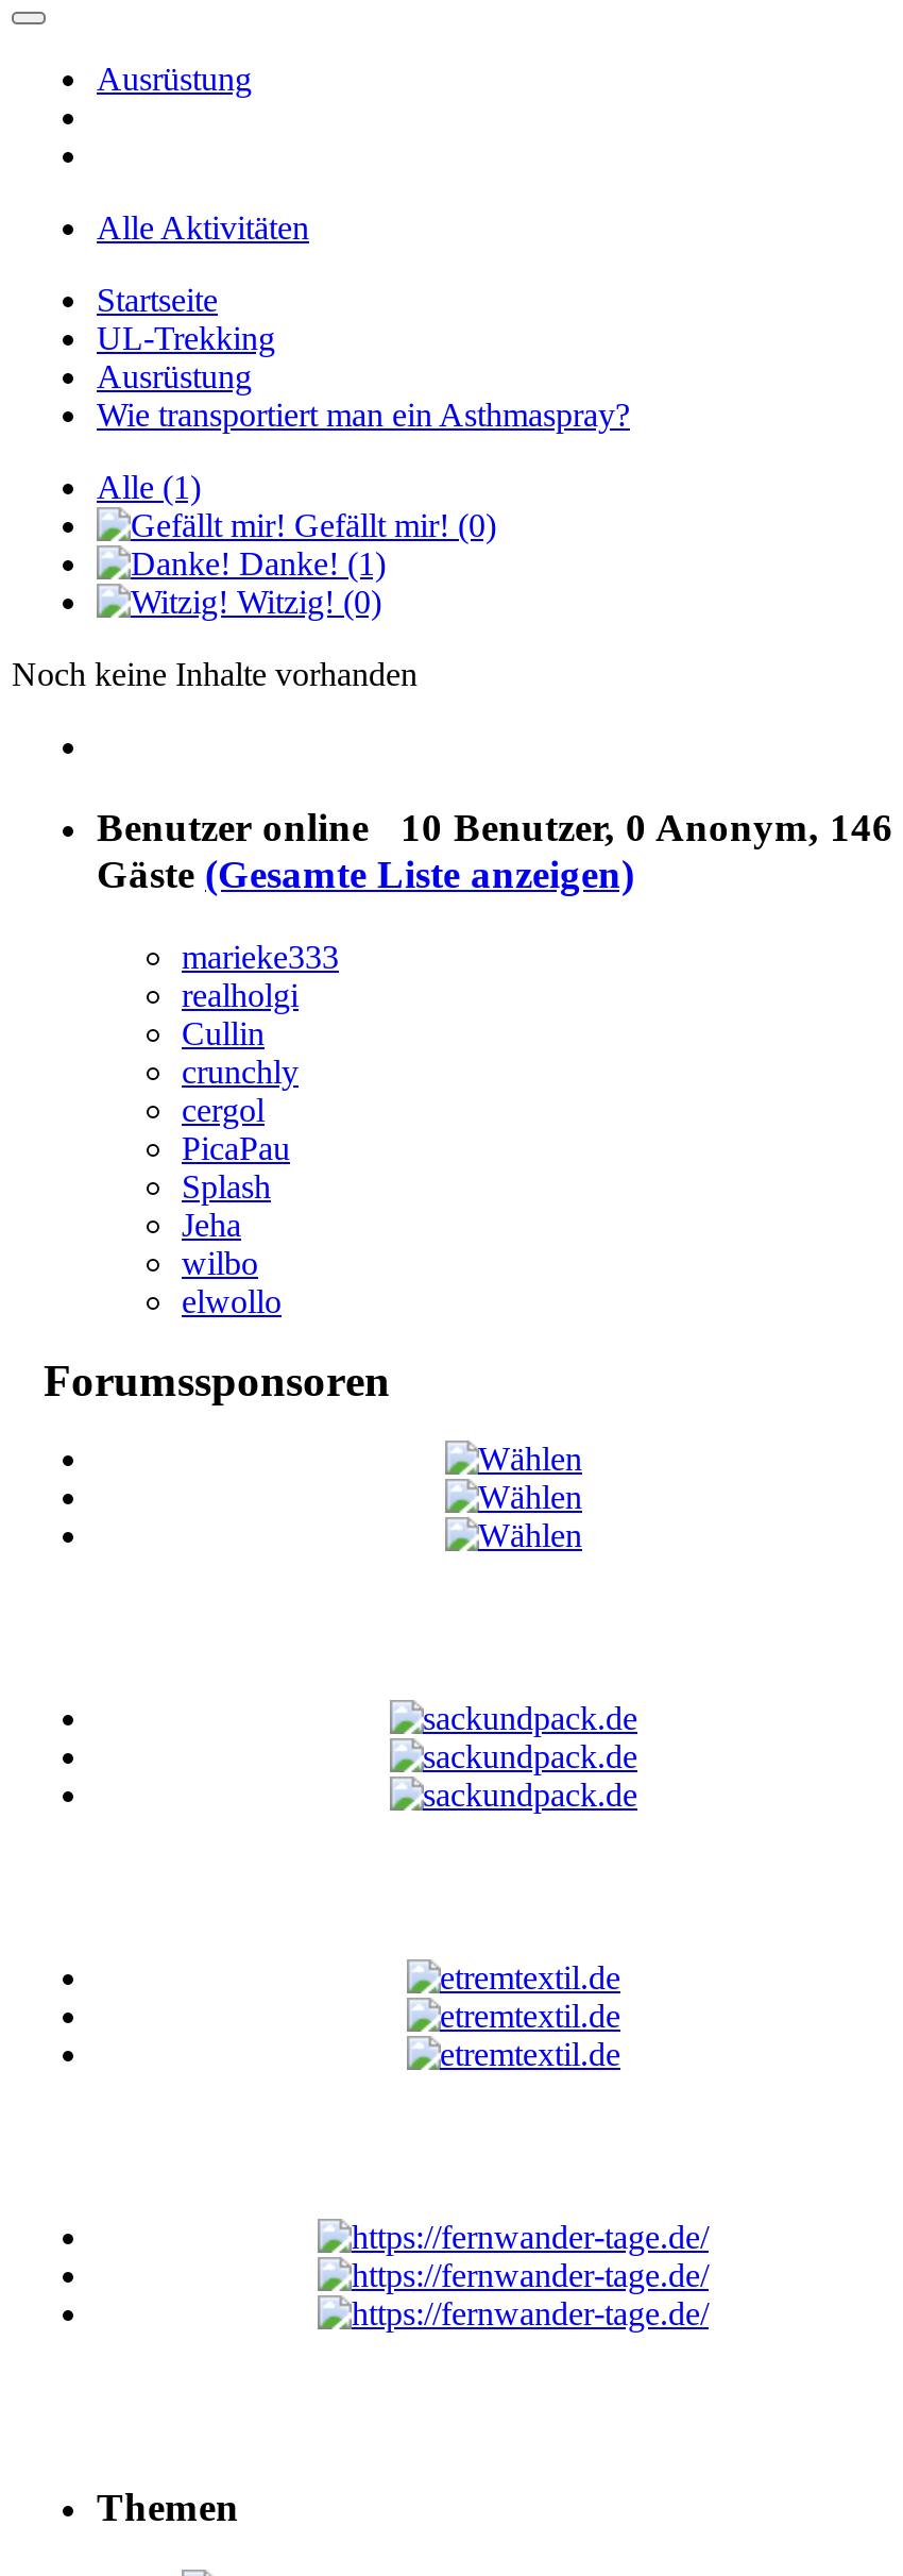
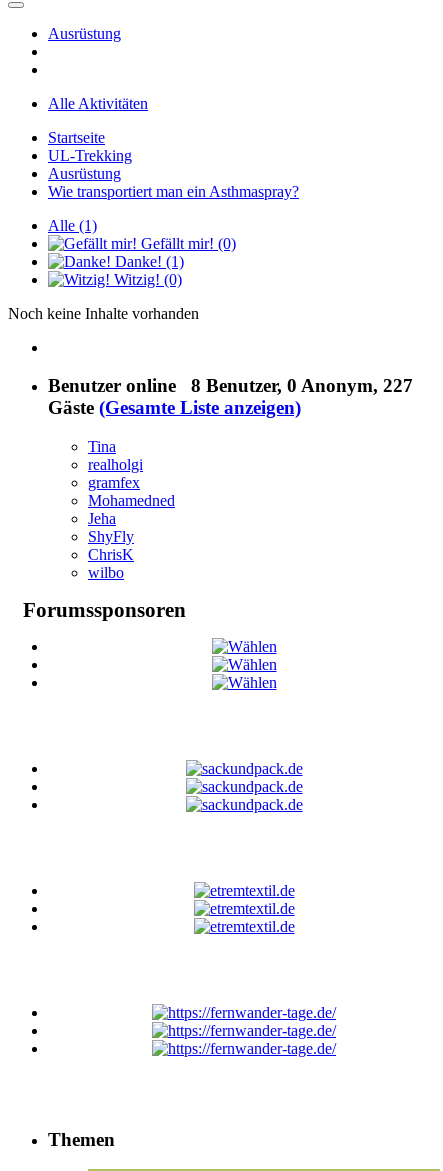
[97,805,893,850] Benutzer online 10 Benutzer, 0 Anonym, 146 -> [48,375,413,396] Benutzer online 8 Benutzer, 0 Anonym, 227
[182,939,339,975] marieke333 -> [88,438,116,455] Tina
[182,1015,299,1205] Cullin | crunchly | cergol | PicaPau | Splash -> [88,474,175,509] gramfex | Mohamedned
moved [182,1207,241,1243] -> [88,510,116,527]: Jeha
none -> [88,528,134,563] ShyFly | ChrisK
[182,1283,282,1319] elwollo -> none

